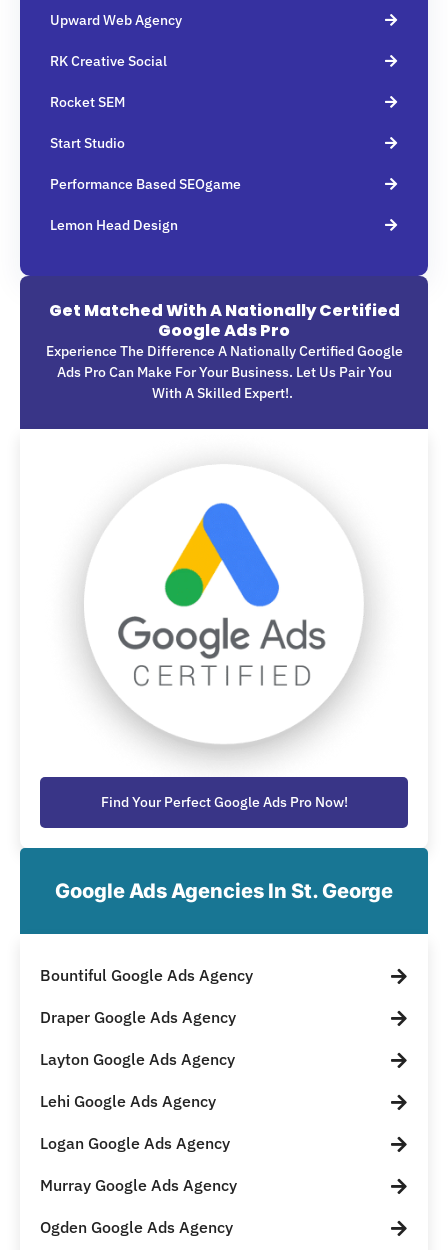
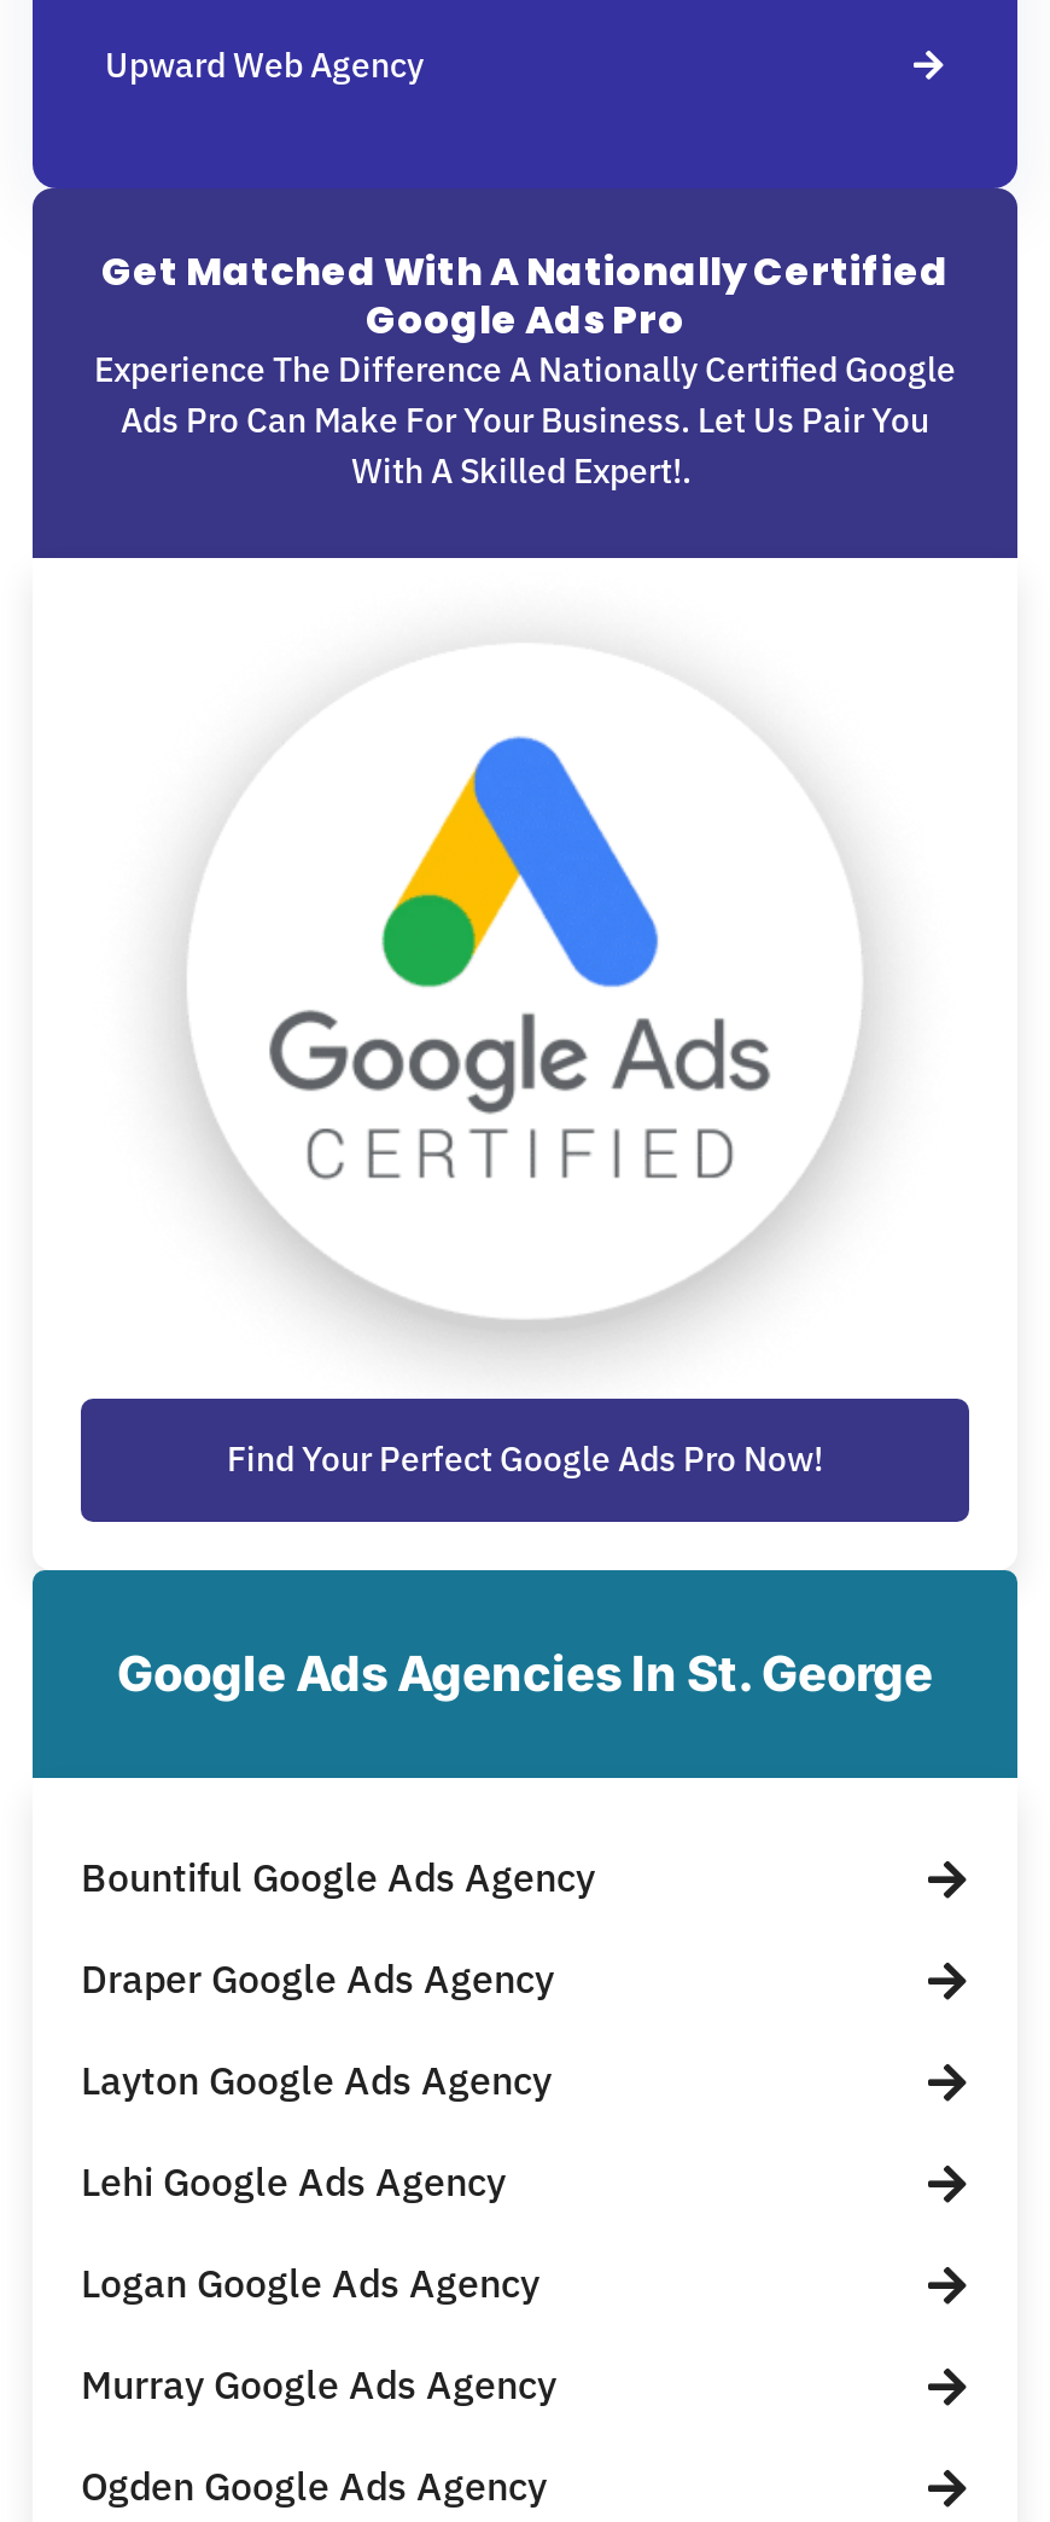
[50,52,241,234] RK Creative Social | Rocket SEM | Start Studio | Performance Based SEOgame | Lemon Head Design -> none

